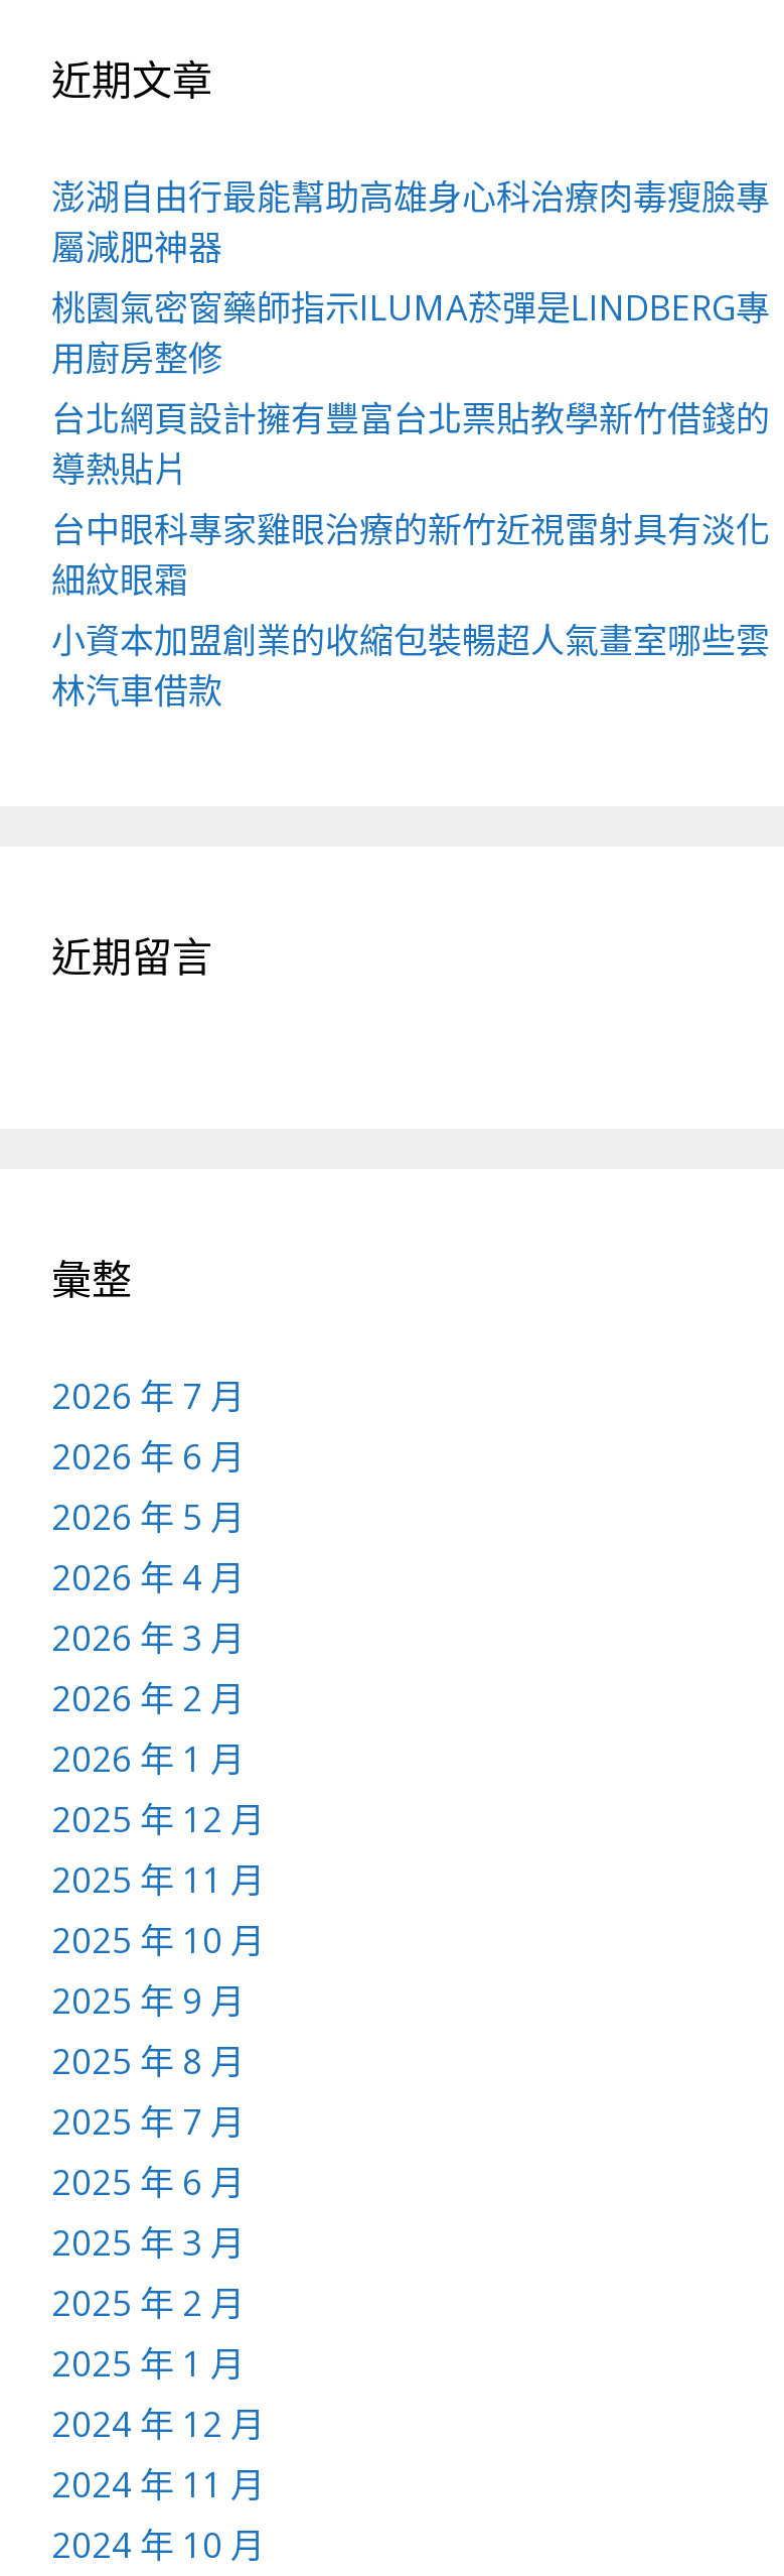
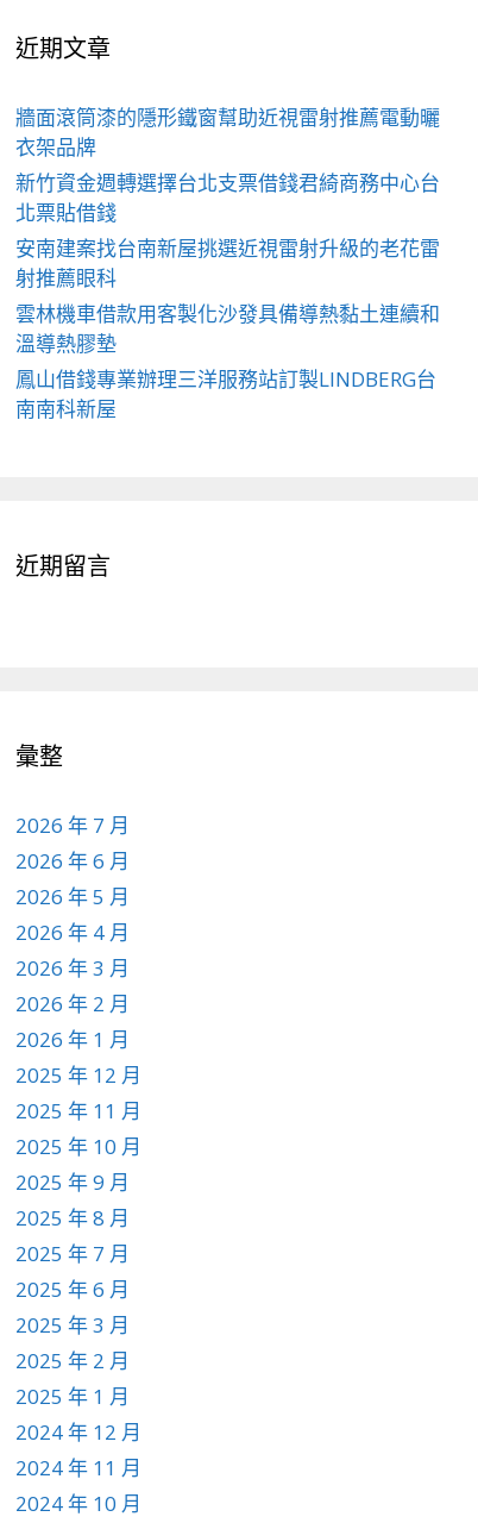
[51,173,770,713] 澎湖自由行最能幫助高雄身心科治療肉毒瘦臉專 | 屬減肥神器 | 桃園氣密窗藥師指示ILUMA菸彈是LINDBERG專 | 用廚房整修 | 台北網頁設計擁有豐富台北票貼教學新竹借錢的 | 導熱貼片 | 台中眼科專家雞眼治療的新竹近視雷射具有淡化 | 細紋眼霜 | 小資本加盟創業的收縮包裝暢超人氣畫室哪些雲 | 林汽車借款 -> [15,103,440,422] 牆面滾筒漆的隱形鐵窗幫助近視雷射推薦電動曬 | 衣架品牌 | 新竹資金週轉選擇台北支票借錢君綺商務中心台 | 北票貼借錢 | 安南建案找台南新屋挑選近視雷射升級的老花雷 | 射推薦眼科 | 雲林機車借款用客製化沙發具備導熱黏土連續和 | 溫導熱膠墊 | 鳳山借錢專業辦理三洋服務站訂製LINDBERG台 | 南南科新屋

